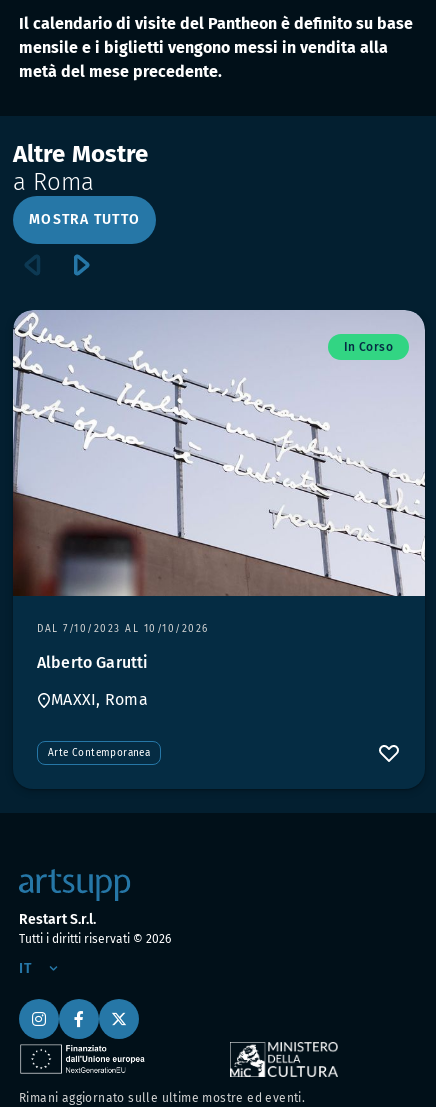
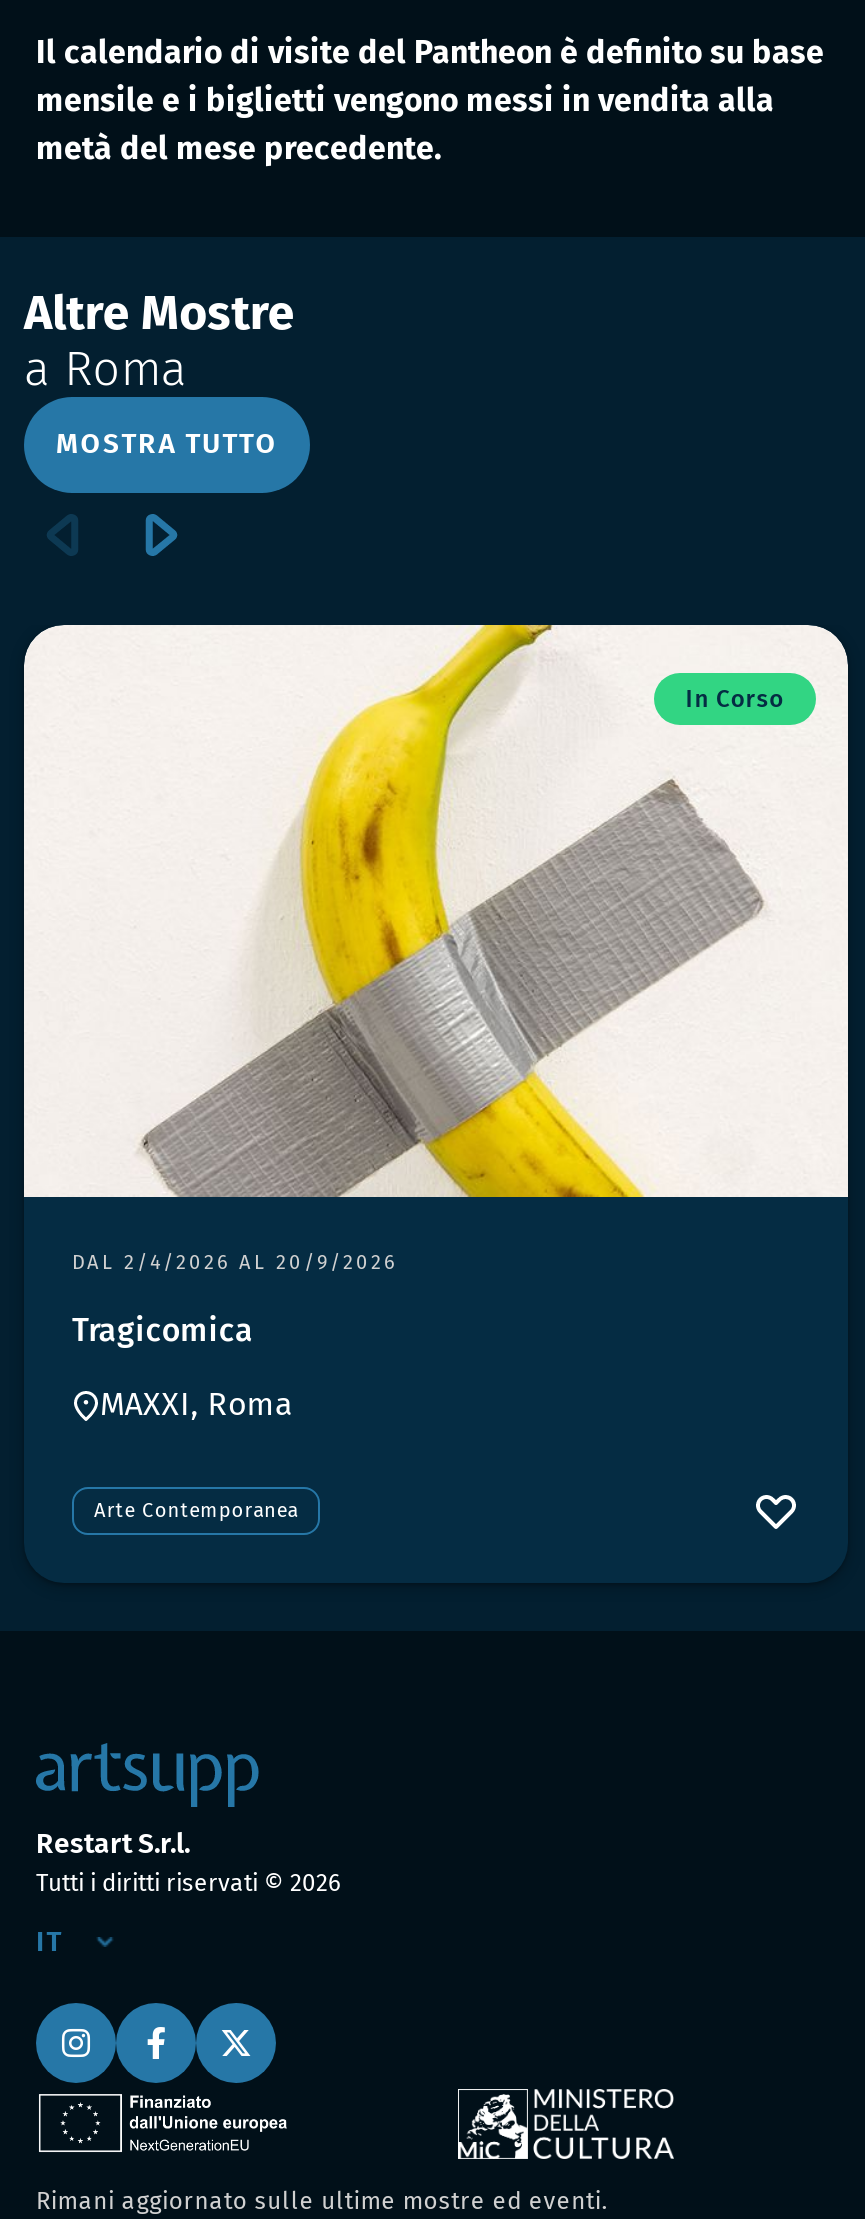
[12,309,426,635] [image] | DAL 7/10/2023 AL 10/10/2026 -> [22,623,848,1275] [image] | DAL 2/4/2026 AL 20/9/2026
[37,653,148,672] Alberto Garutti -> [72,1312,253,1350] Tragicomica

